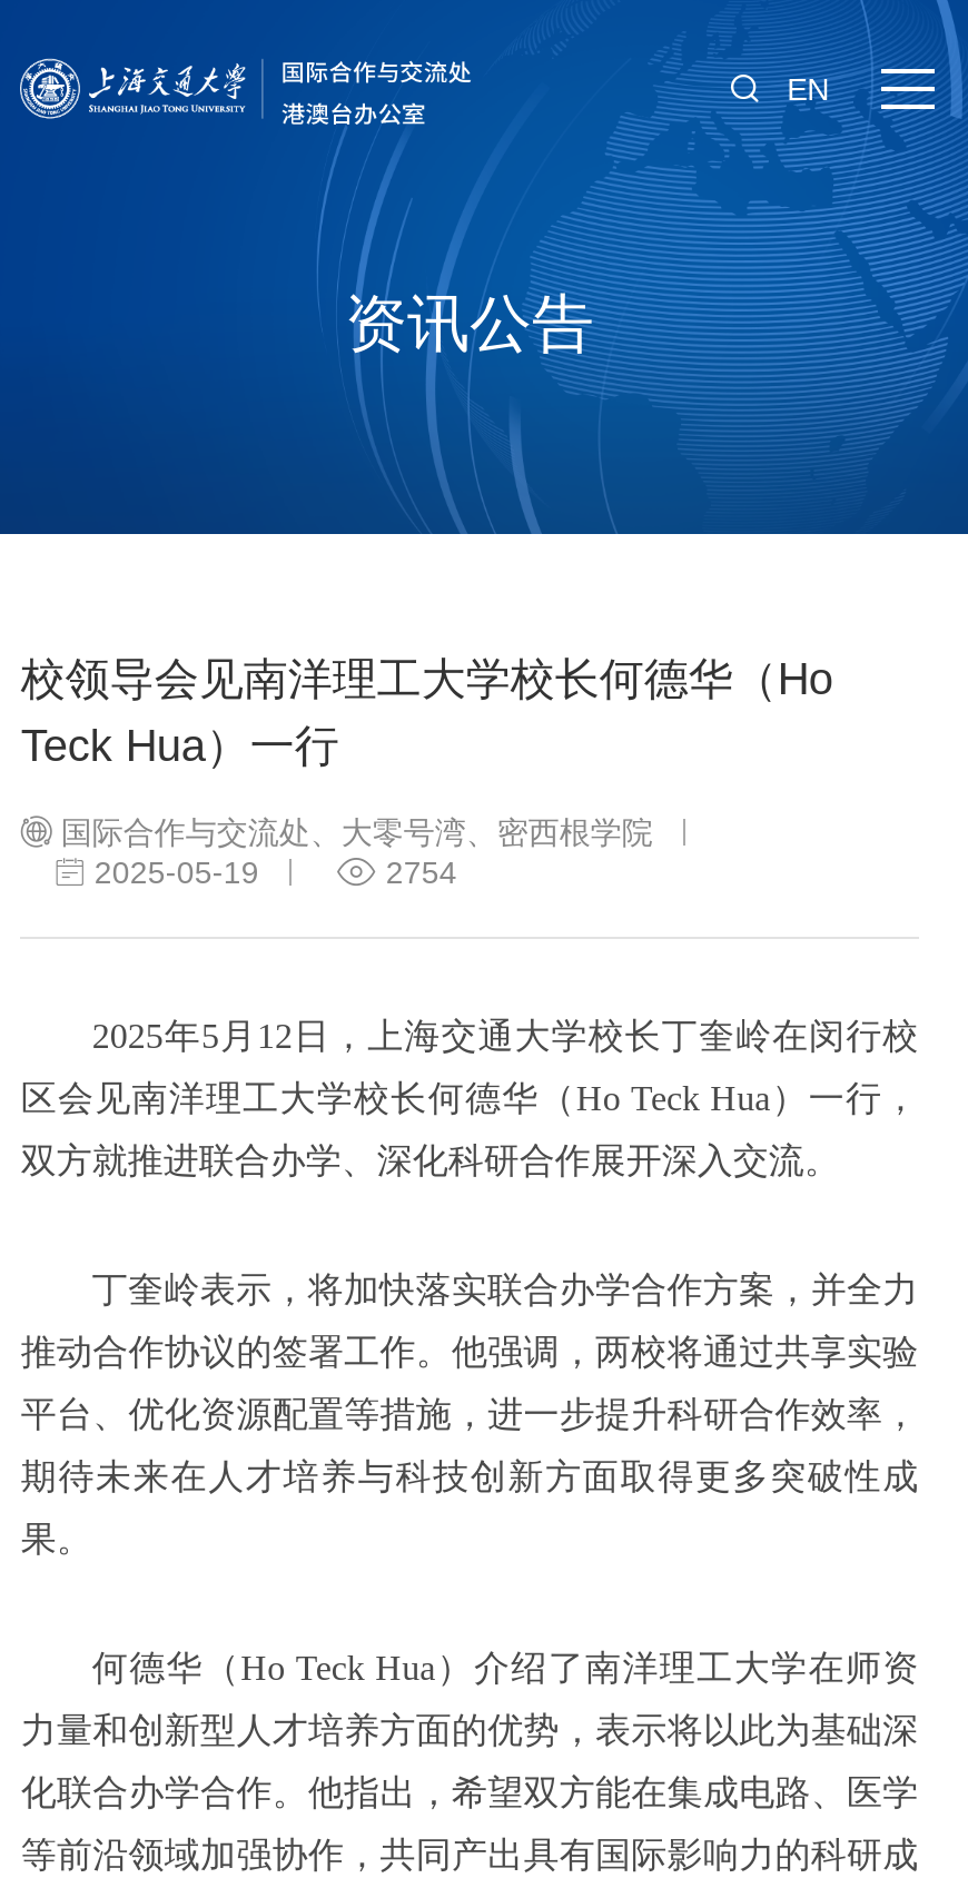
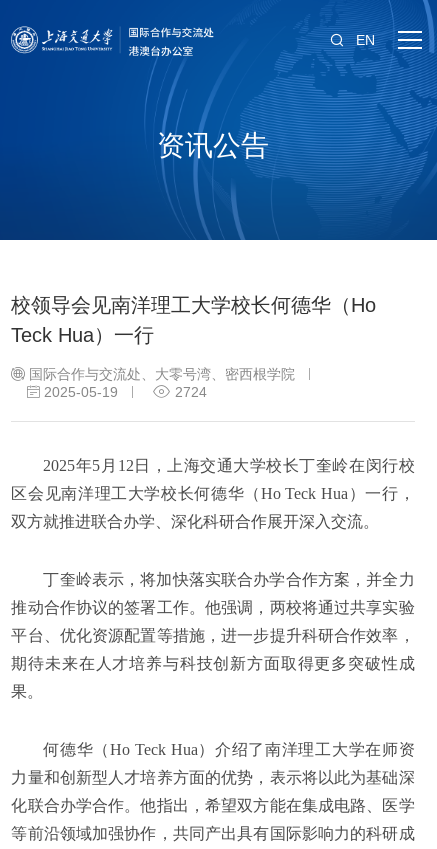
[386,854,457,890] 2754 -> [175,384,207,400] 2724

